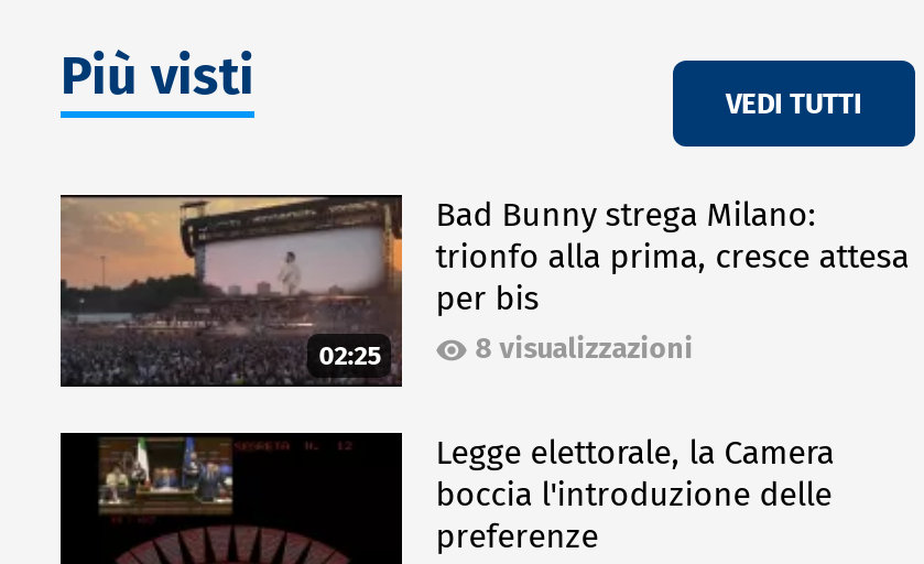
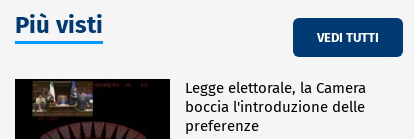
[58,195,404,391] [image] | 02:25 -> none
[435,196,909,366] Bad Bunny strega Milano: | trionfo alla prima, cresce attesa | per bis | 8 visualizzazioni -> none

